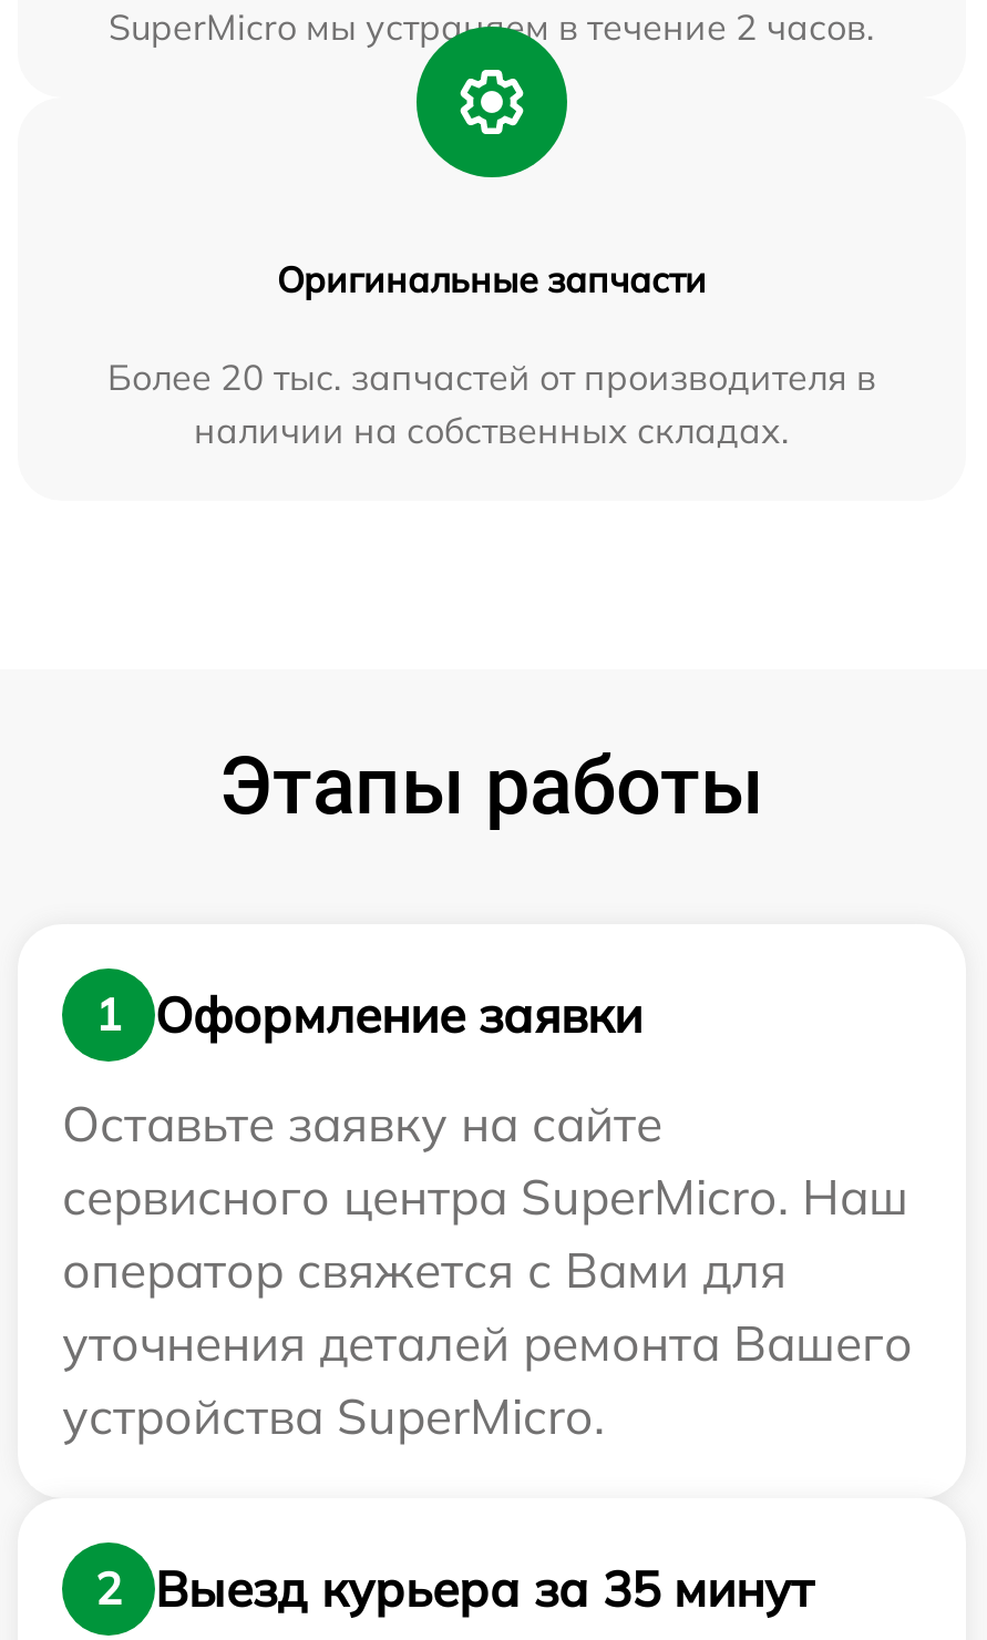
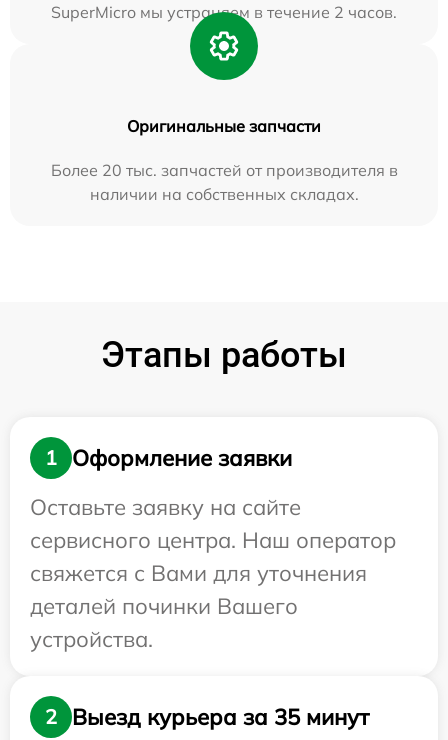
[62,1166,913,1447] сервисного центра SuperMicro. Наш | оператор свяжется с Вами для | уточнения деталей ремонта Вашего | устройства SuperMicro. -> [30,526,396,653] сервисного центра. Наш оператор | свяжется с Вами для уточнения | деталей починки Вашего | устройства.

